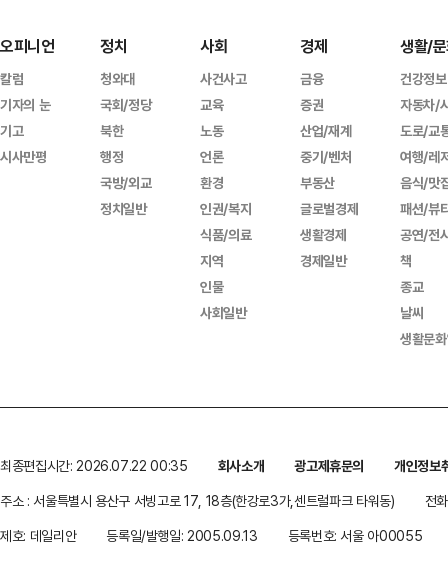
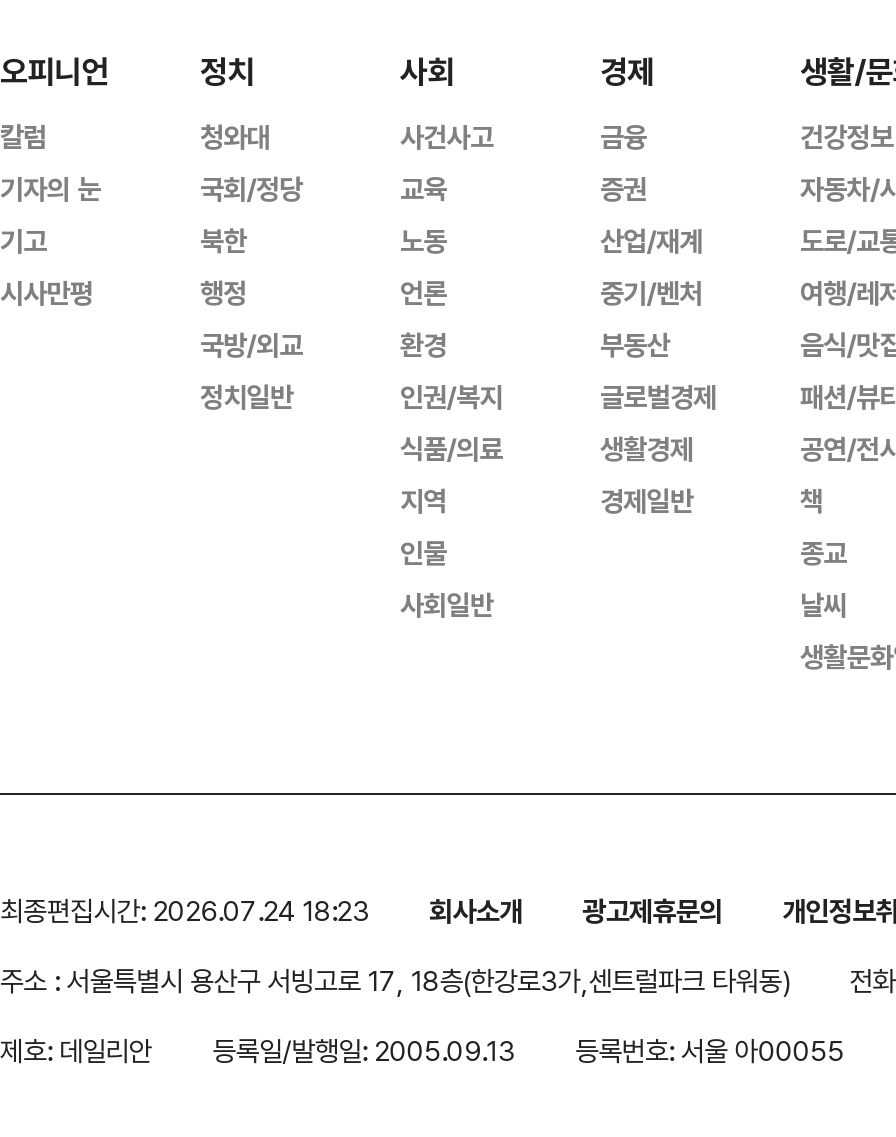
[0,456,188,475] 최종편집시간: 2026.07.22 00:35 -> [0,891,369,929] 최종편집시간: 2026.07.24 18:23

